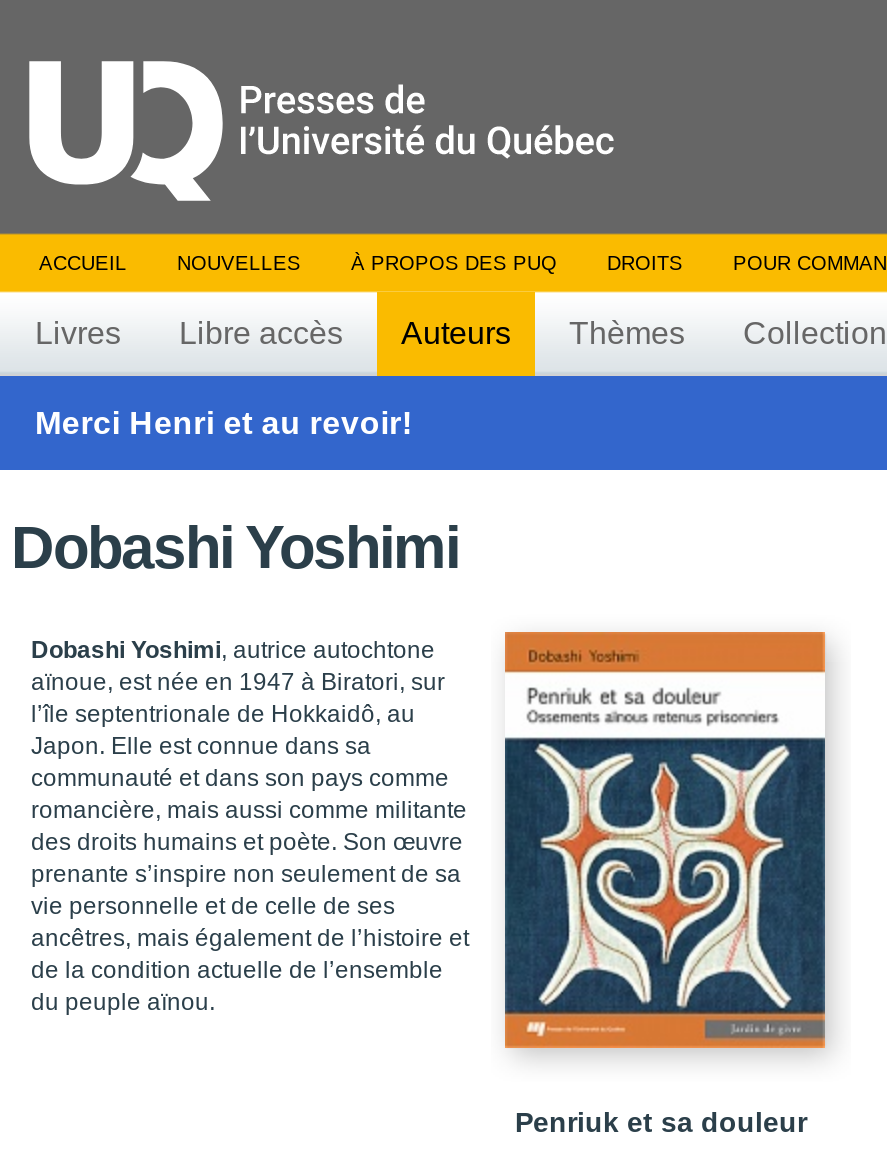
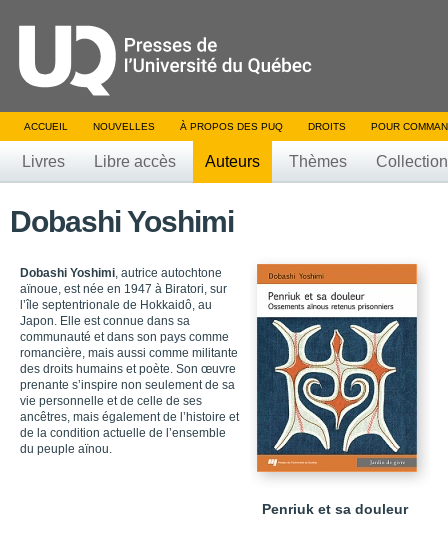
[35,406,413,440] Merci Henri et au revoir! -> none

